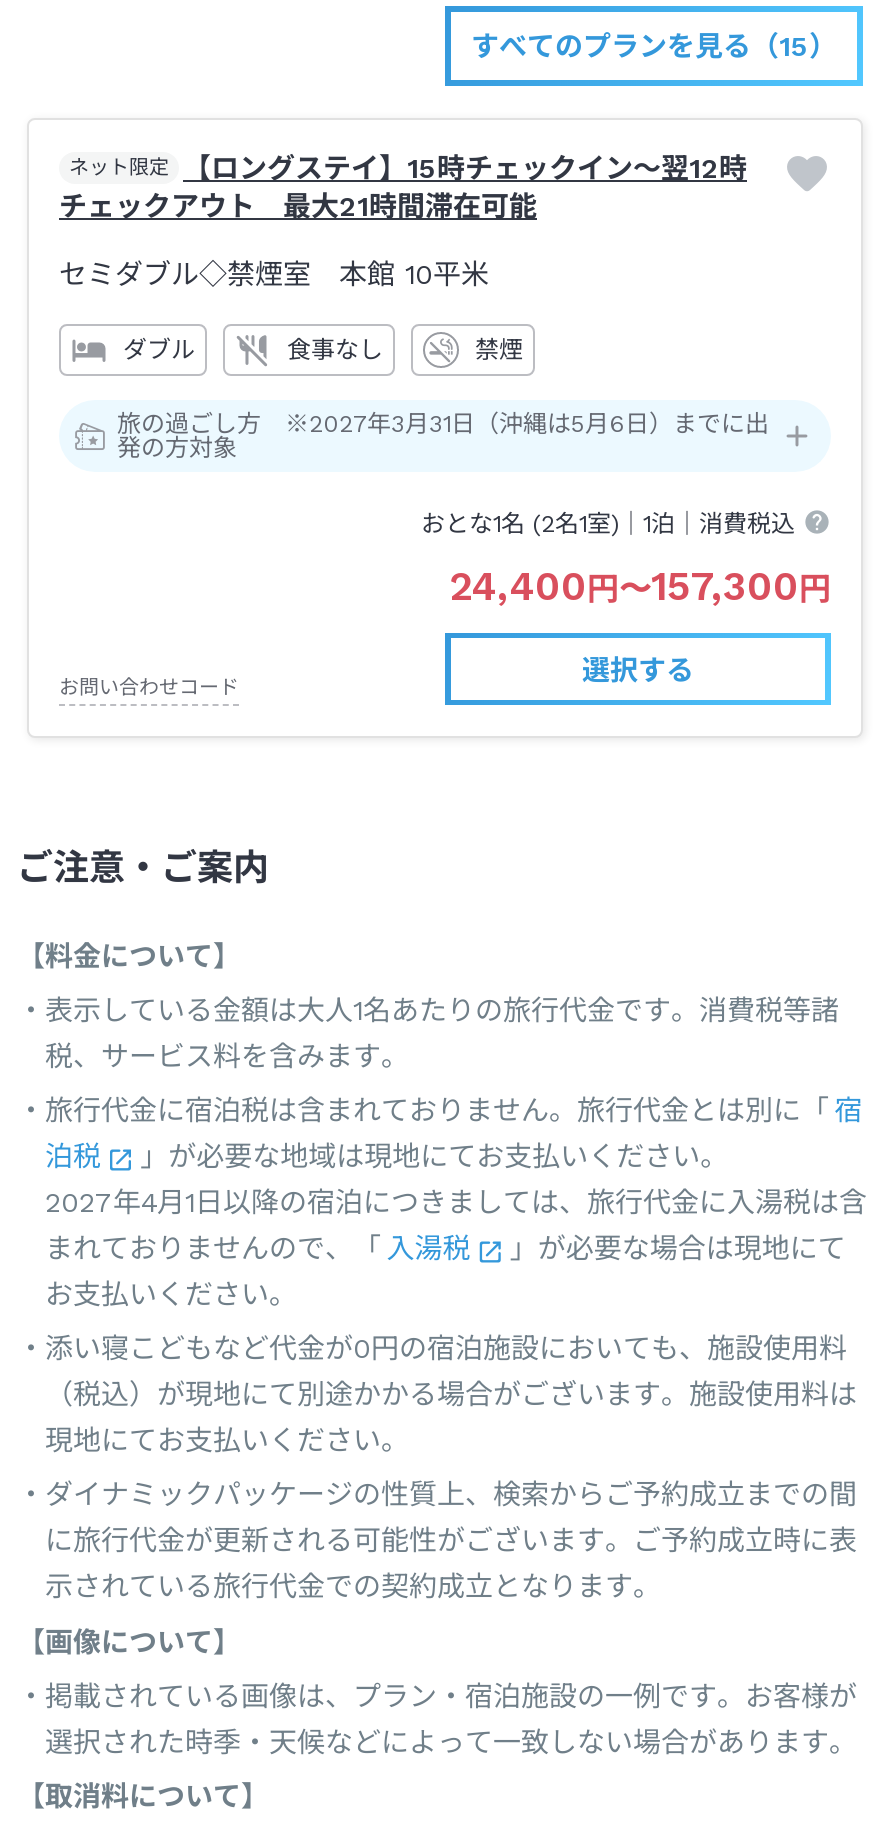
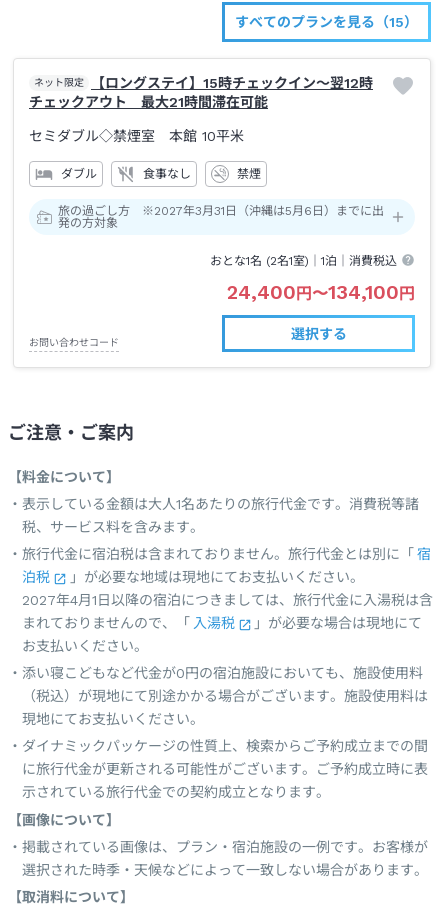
[449,563,831,611] 24,400円〜157,300円 -> [227,280,415,304] 24,400円〜134,100円

